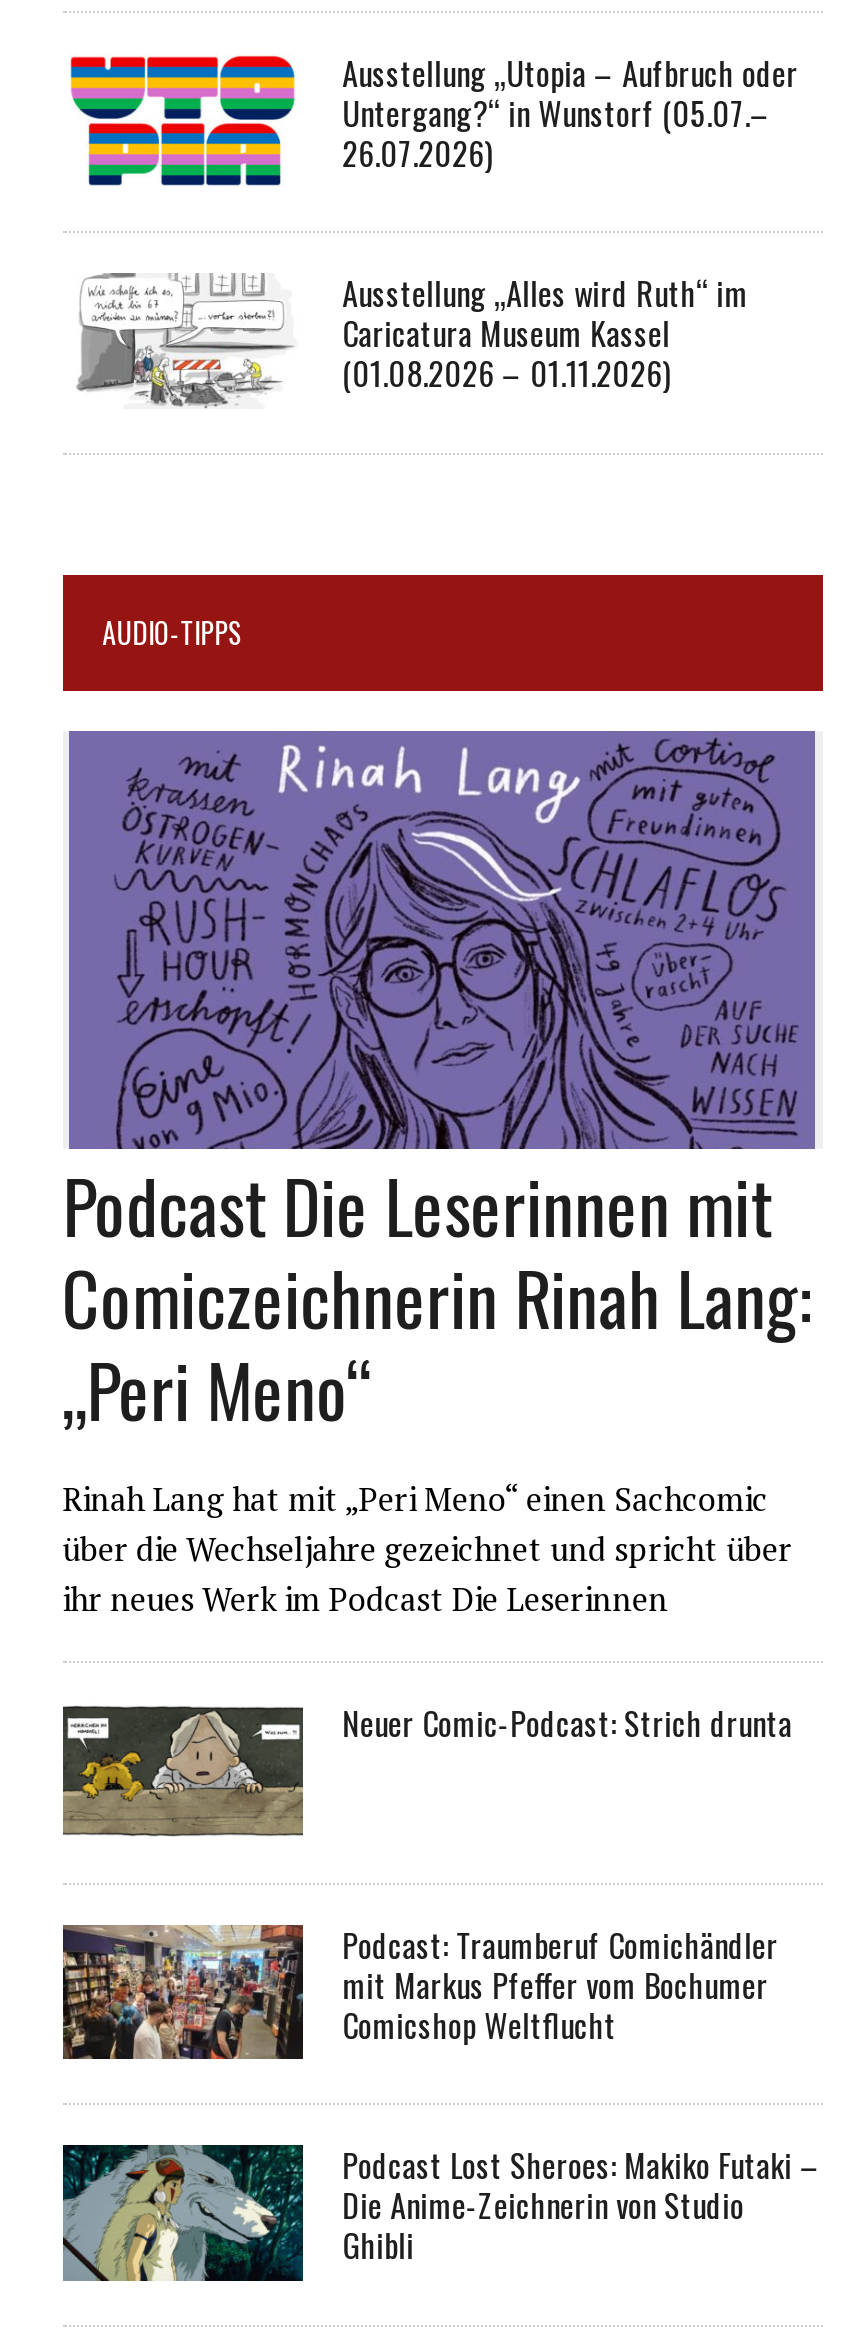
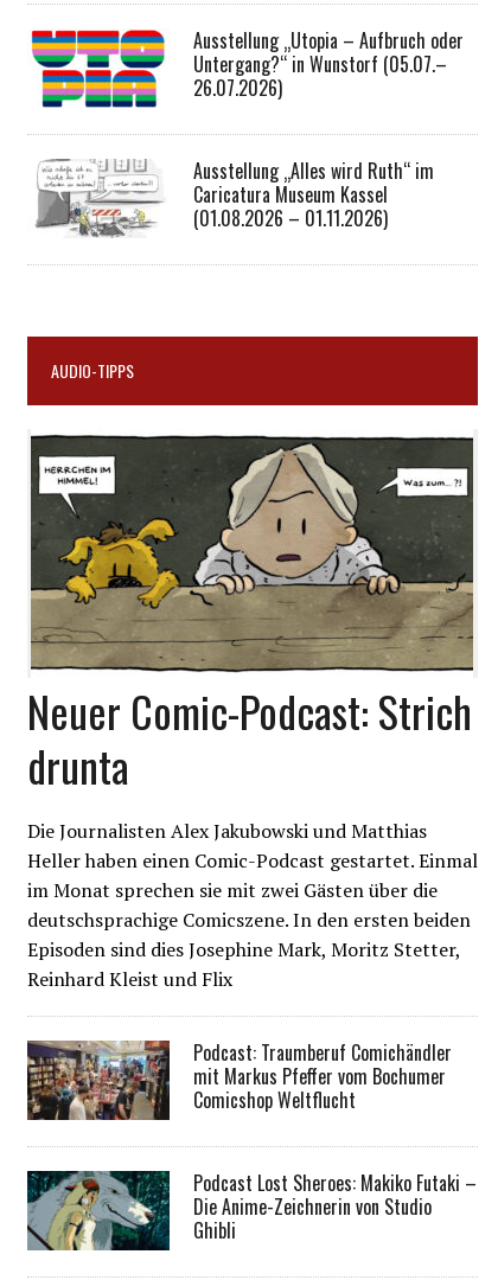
[67,729,817,1139] [image] -> [30,429,474,628] [image]
[62,1152,812,1748] Podcast Die Leserinnen mit | Comiczeichnerin Rinah Lang: | „Peri Meno“ | Rinah Lang hat mit „Peri Meno“ einen Sachcomic | über die Wechseljahre gezeichnet und spricht über | ihr neues Werk im Podcast Die Leserinnen | Neuer Comic-Podcast: Strich drunta -> [27,679,477,992] Neuer Comic-Podcast: Strich | drunta | Die Journalisten Alex Jakubowski und Matthias | Heller haben einen Comic-Podcast gestartet. Einmal | im Monat sprechen sie mit zwei Gästen über die | deutschsprachige Comicszene. In den ersten beiden | Episoden sind dies Josephine Mark, Moritz Stetter, | Reinhard Kleist und Flix

